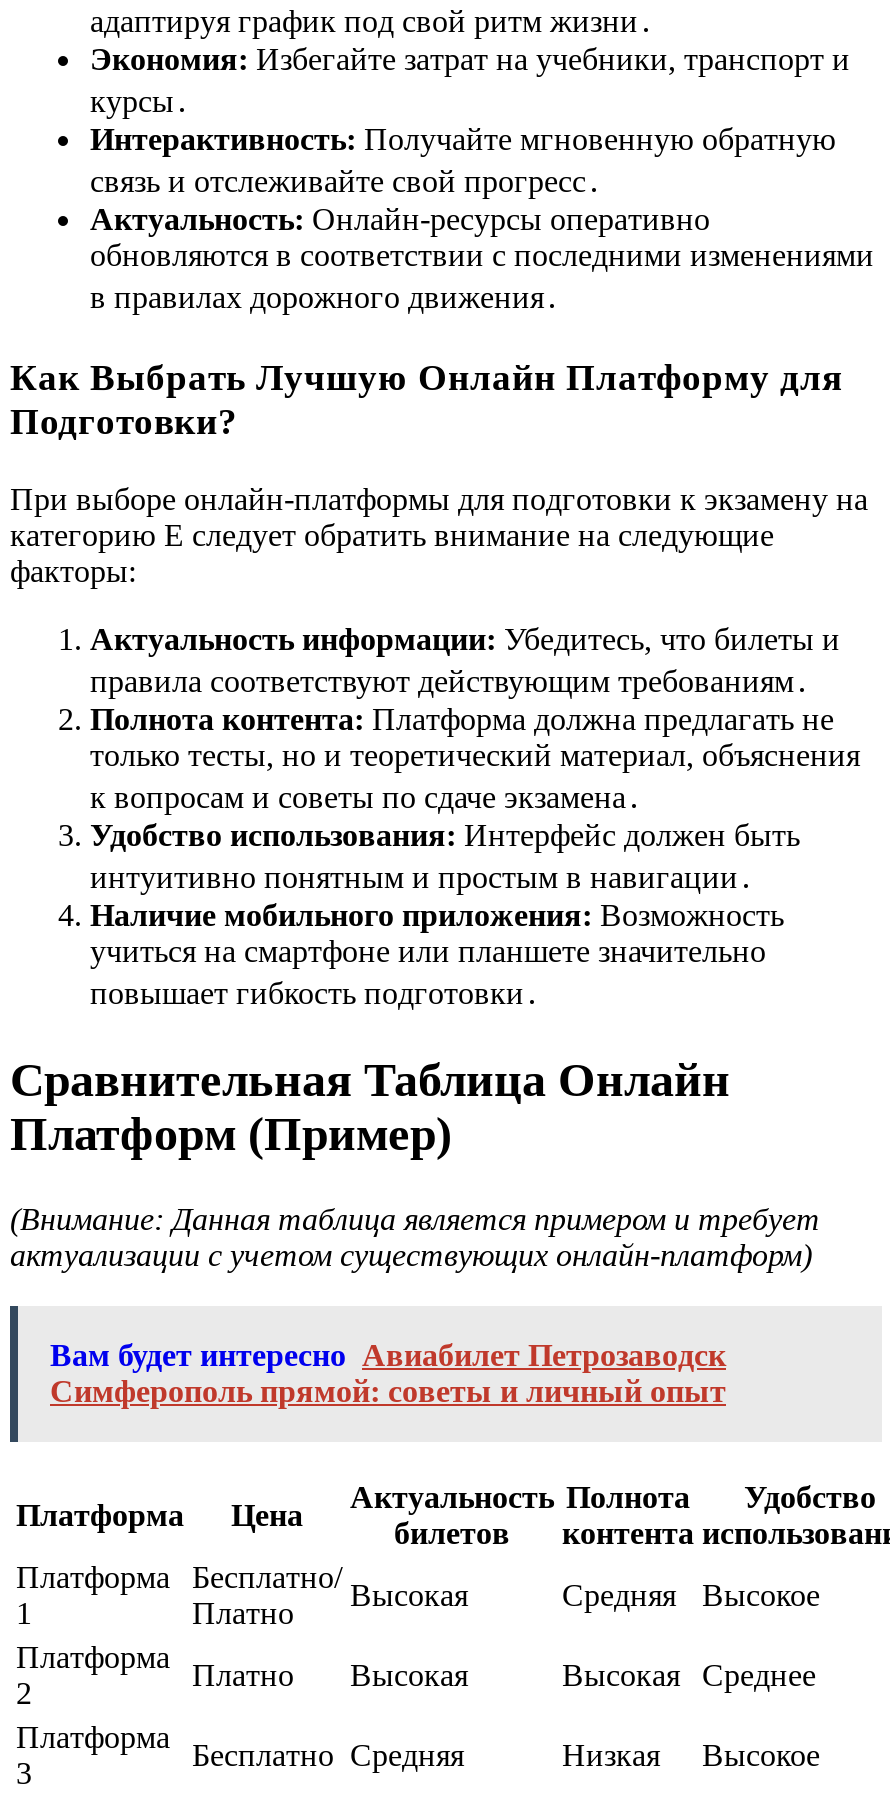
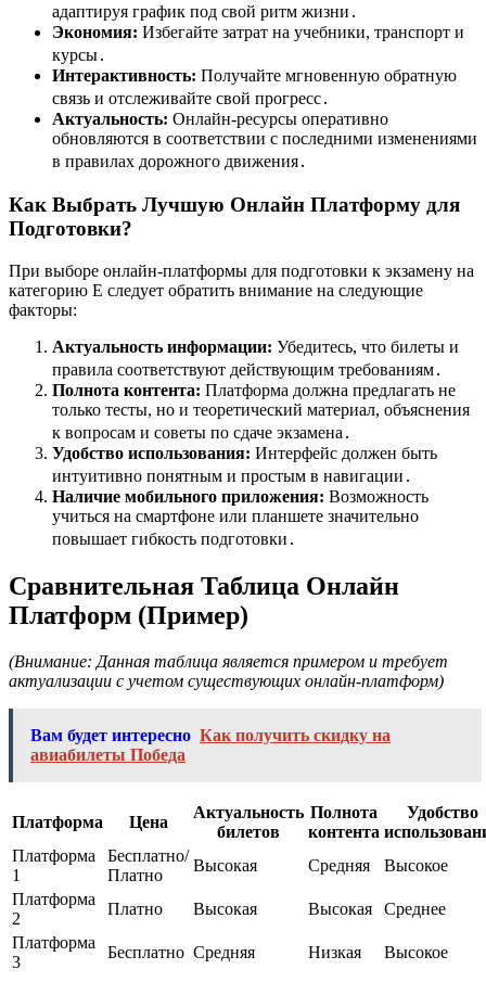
[50,1337,726,1407] Вам будет интересно Авиабилет Петрозаводск | Симферополь прямой: советы и личный опыт -> [30,725,391,763] Вам будет интересно Как получить скидку на | авиабилеты Победа

